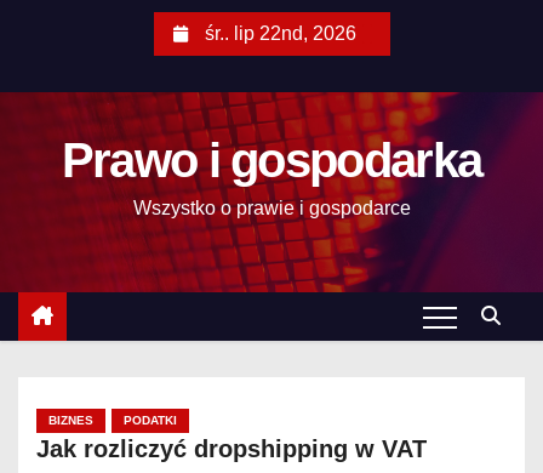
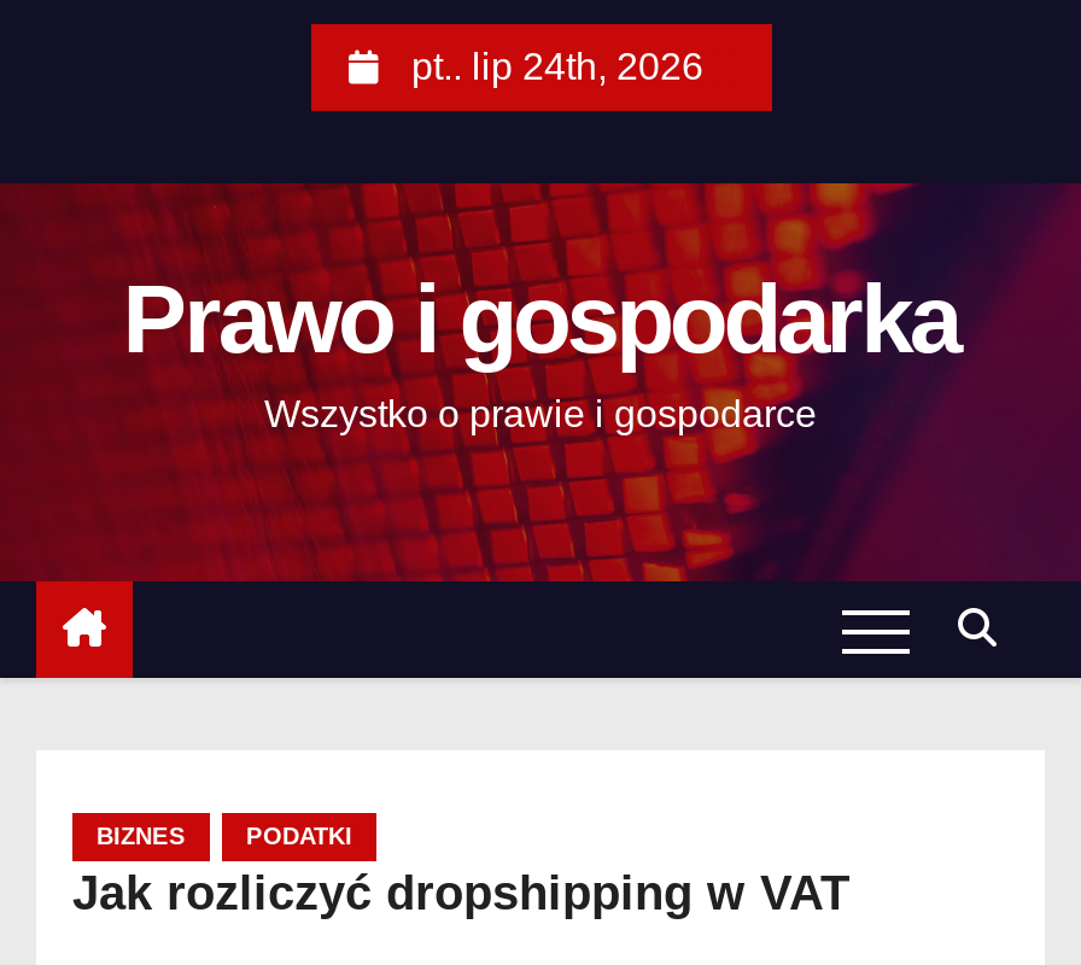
[199,23,356,44] śr.. lip 22nd, 2026 -> [402,46,703,87] pt.. lip 24th, 2026

